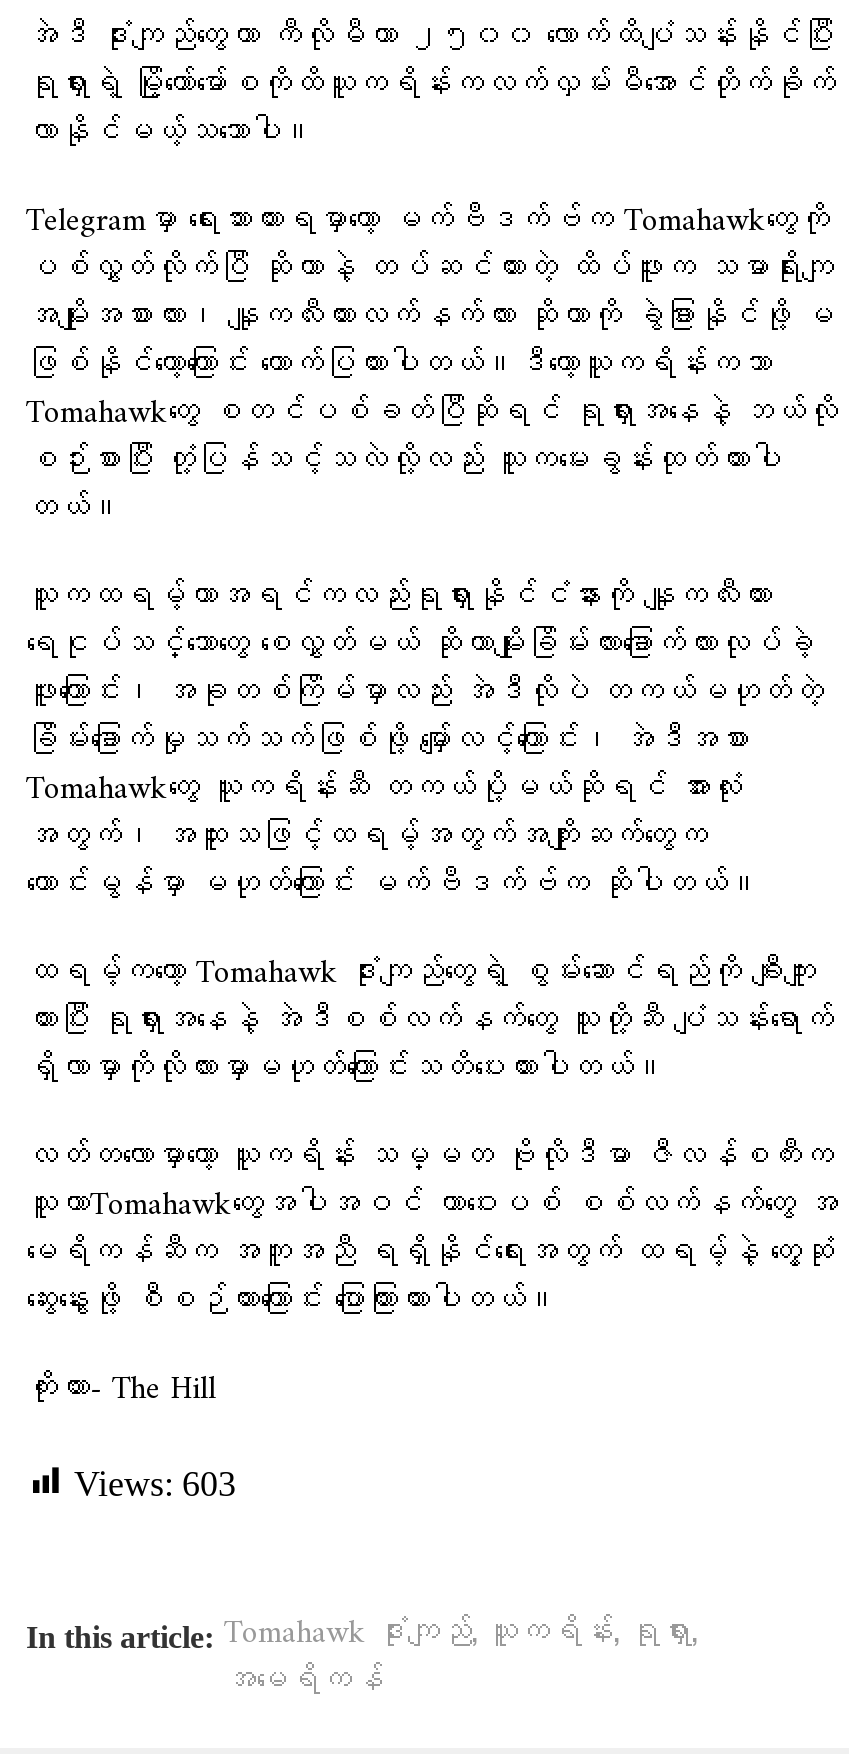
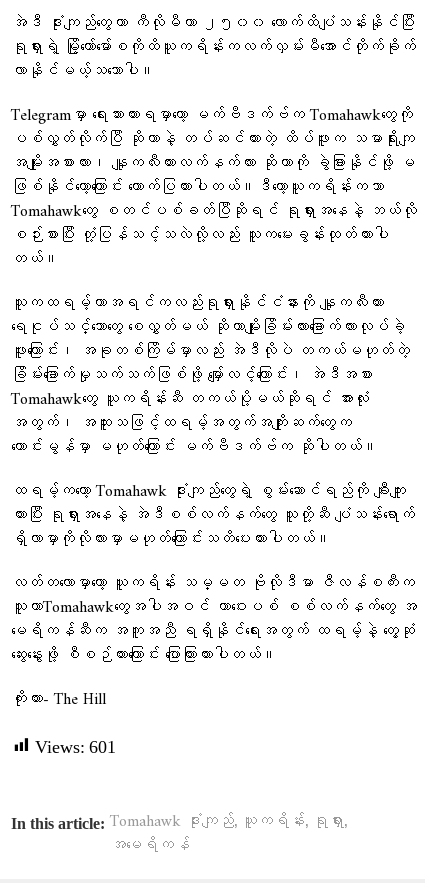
[74,1463,236,1503] Views: 603 -> [35,736,116,756] Views: 601

